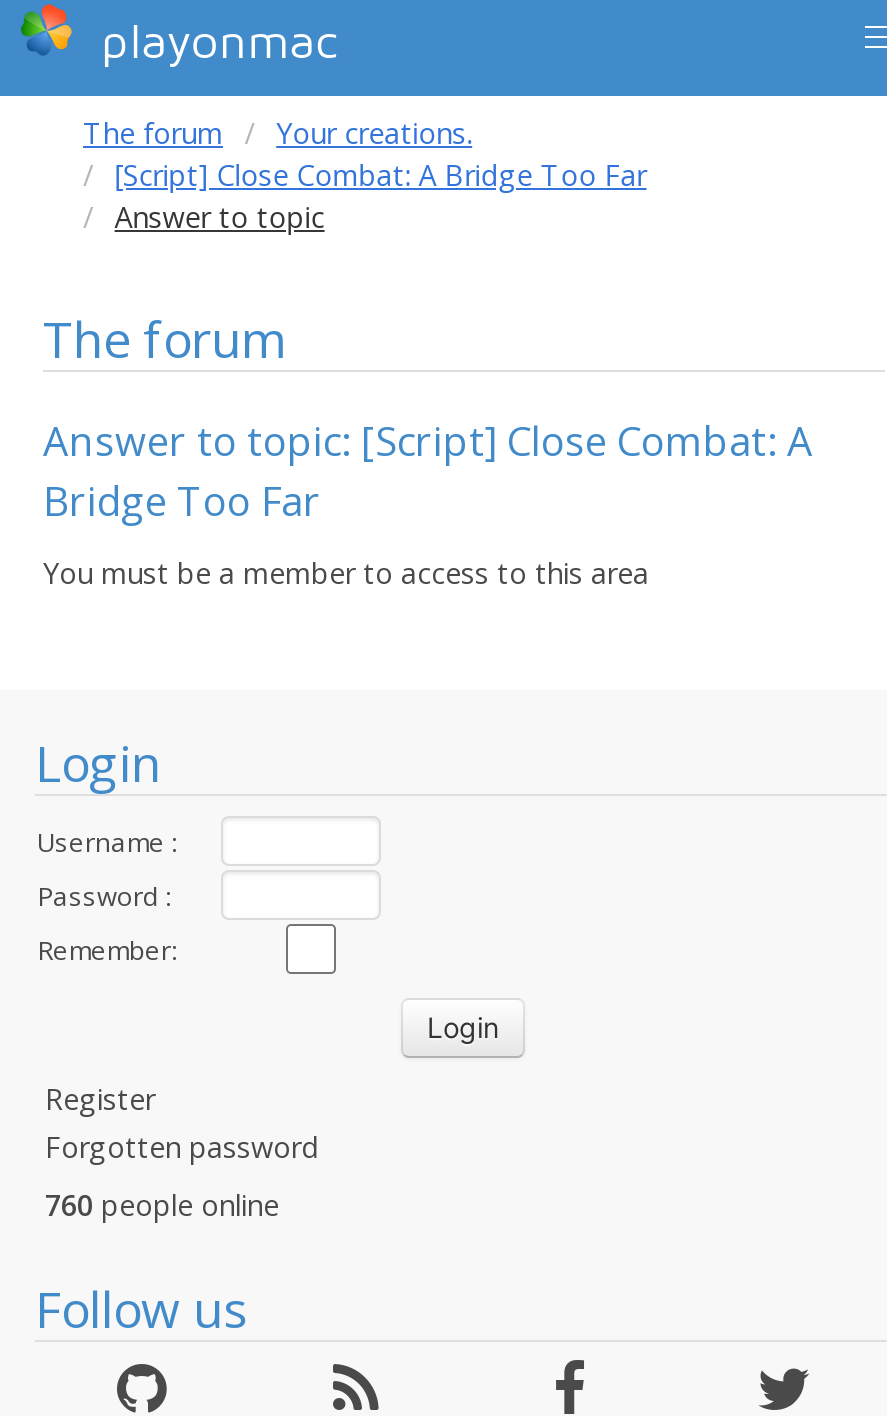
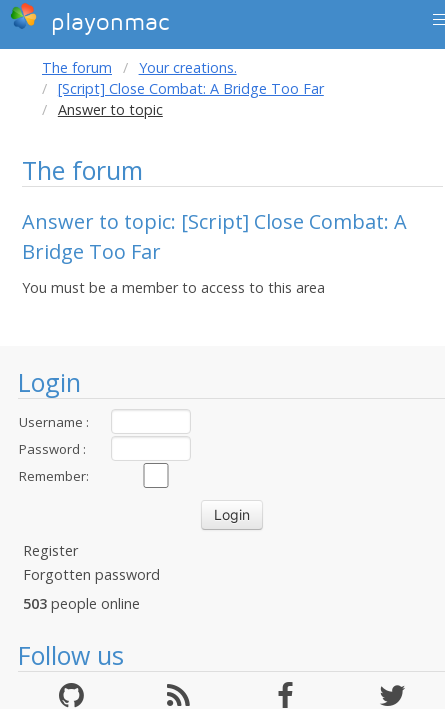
[45,1186,279,1224] 760 people online -> [23,594,140,613] 503 people online

